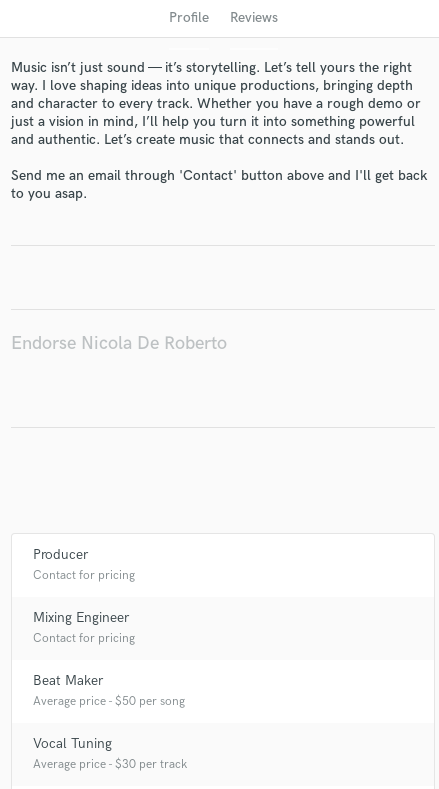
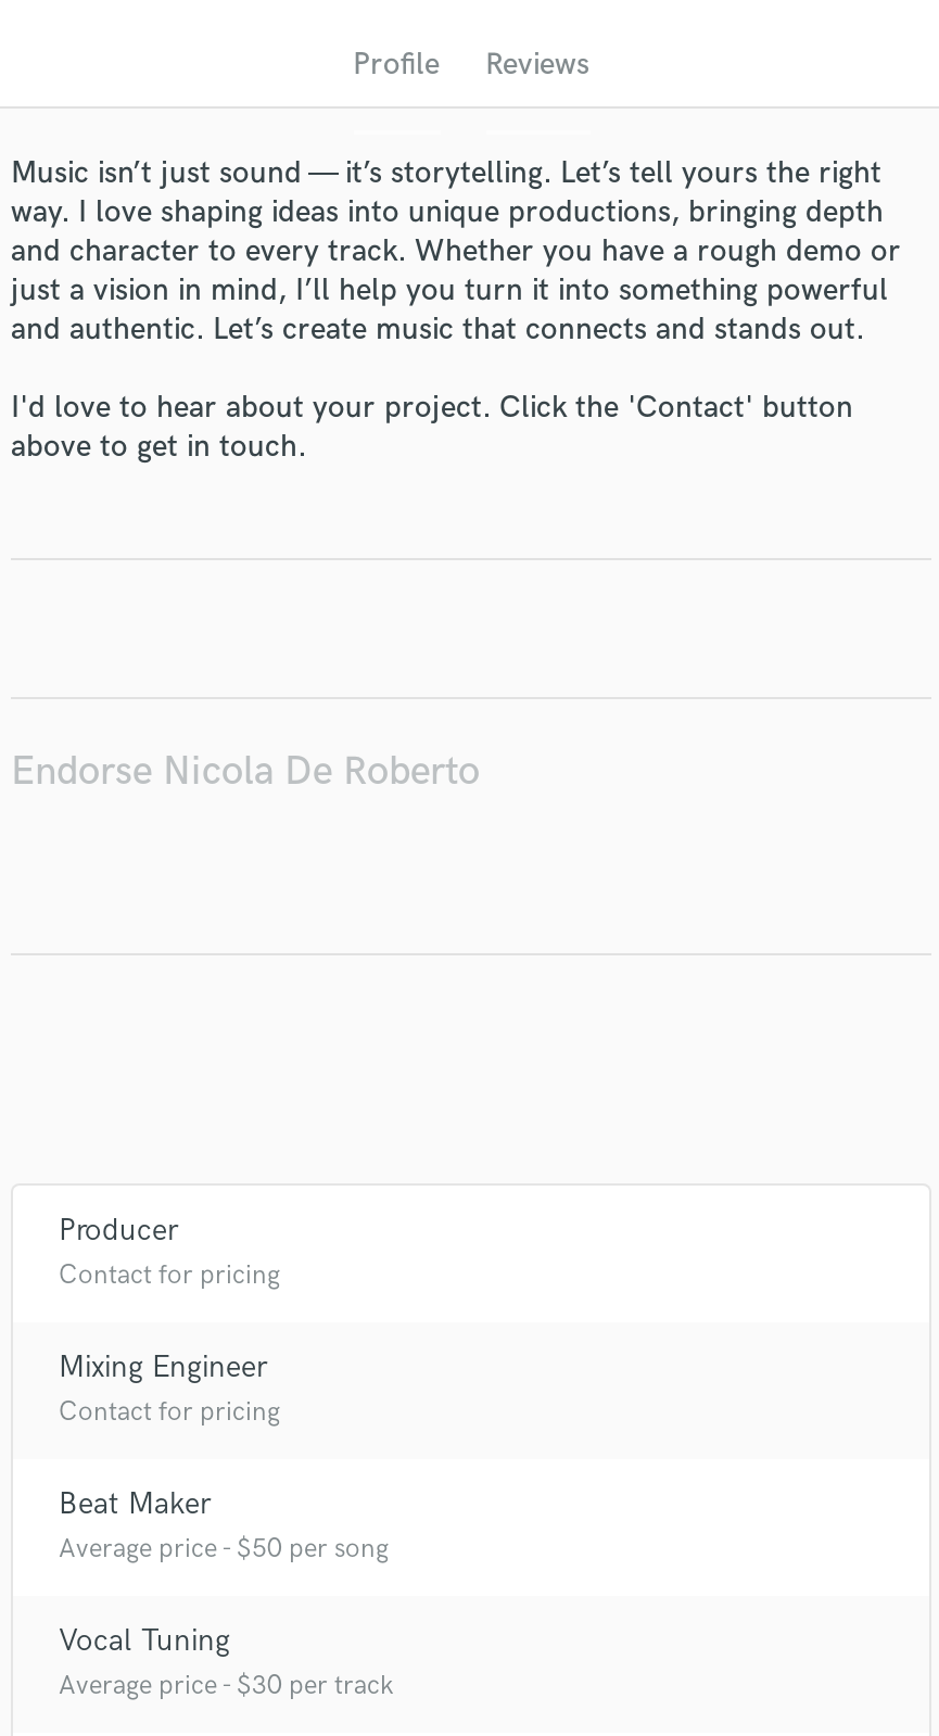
[11,167,427,202] Send me an email through 'Contact' button above and I'll get back | to you asap. -> [11,389,853,465] I'd love to hear about your project. Click the 'Contact' button | above to get in touch.

